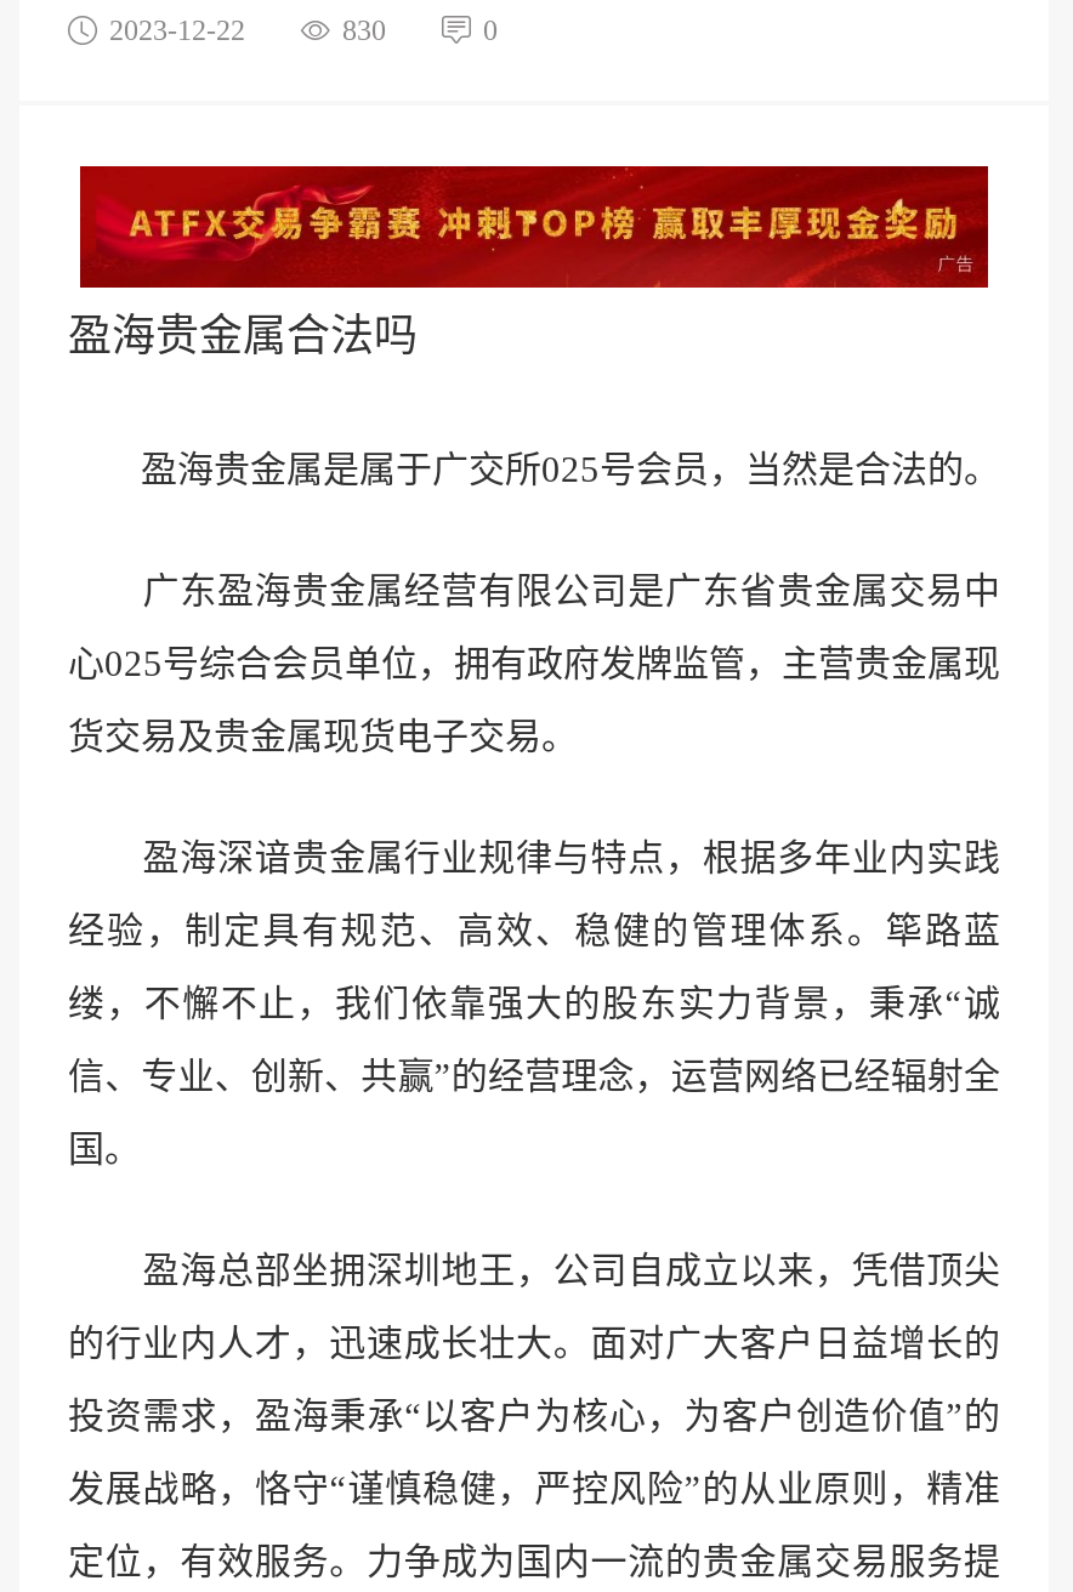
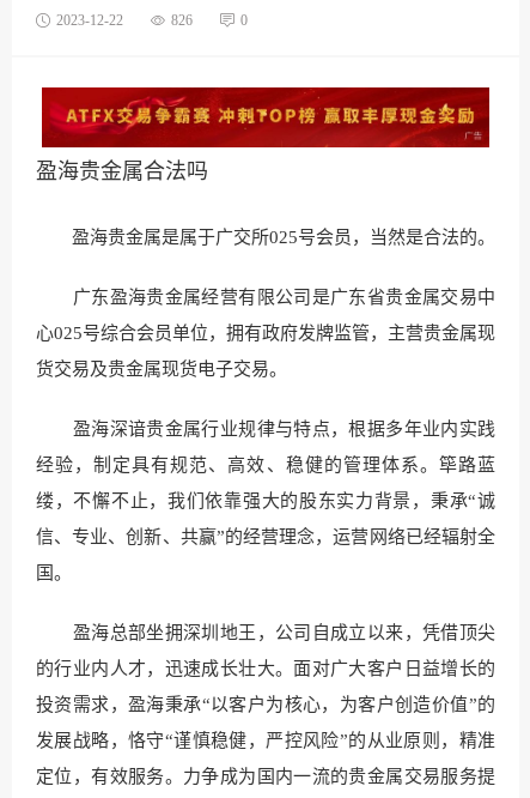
[342,13,386,47] 830 -> [171,12,193,29] 826

